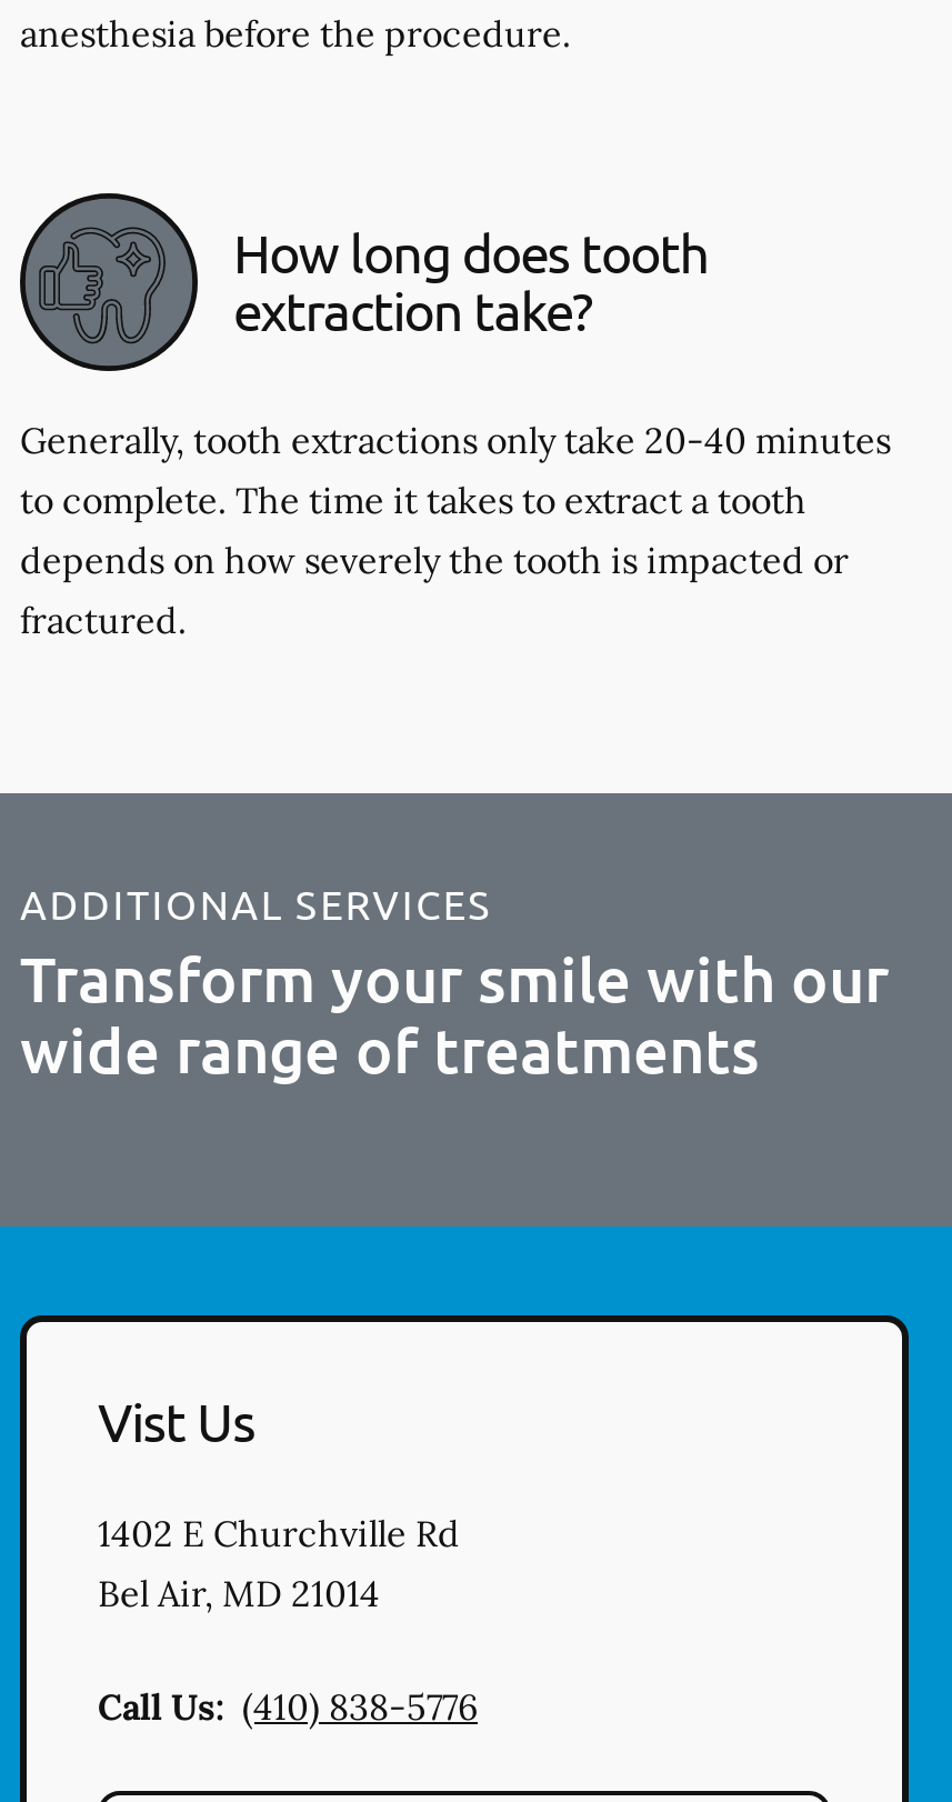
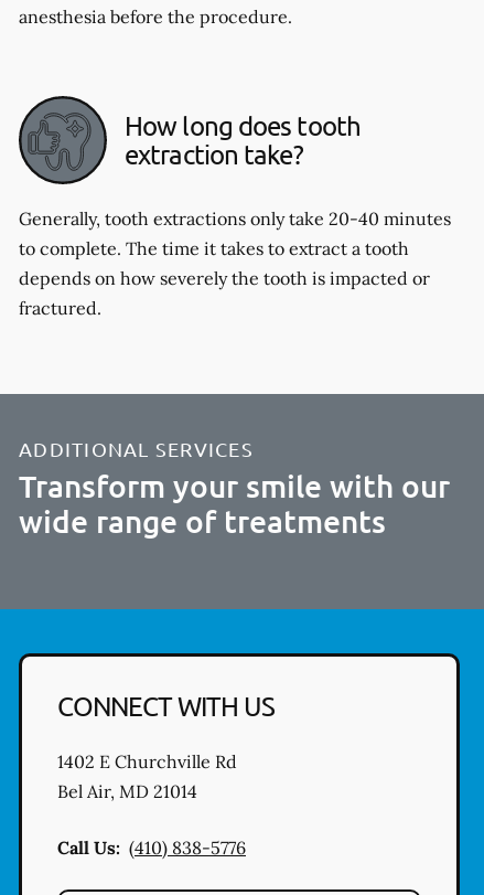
[98,1389,255,1453] Vist Us -> [57,690,275,722] CONNECT WITH US

